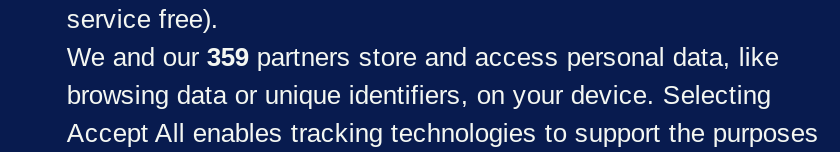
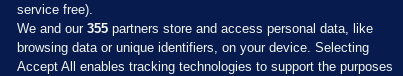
[67,42,779,72] We and our 359 partners store and access personal data, like -> [17,21,373,36] We and our 355 partners store and access personal data, like

